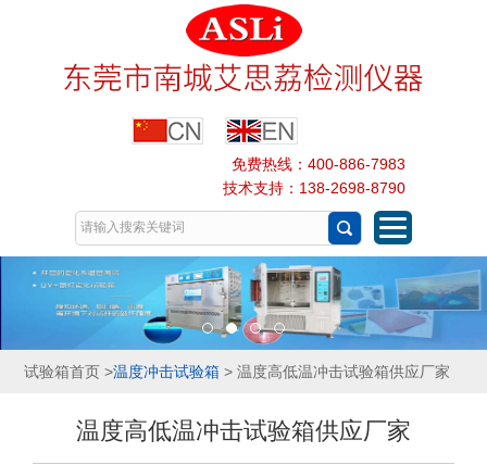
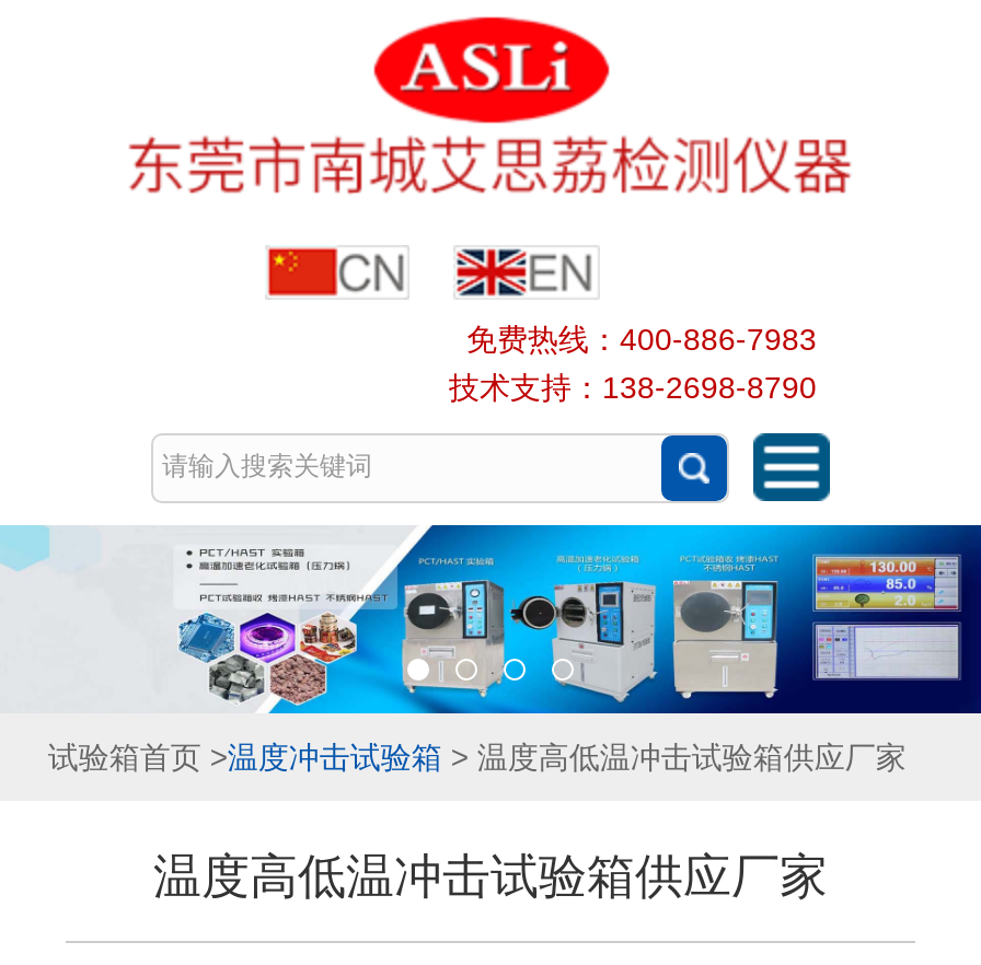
[3,255,484,351] [image] -> [7,523,974,716] [image]

